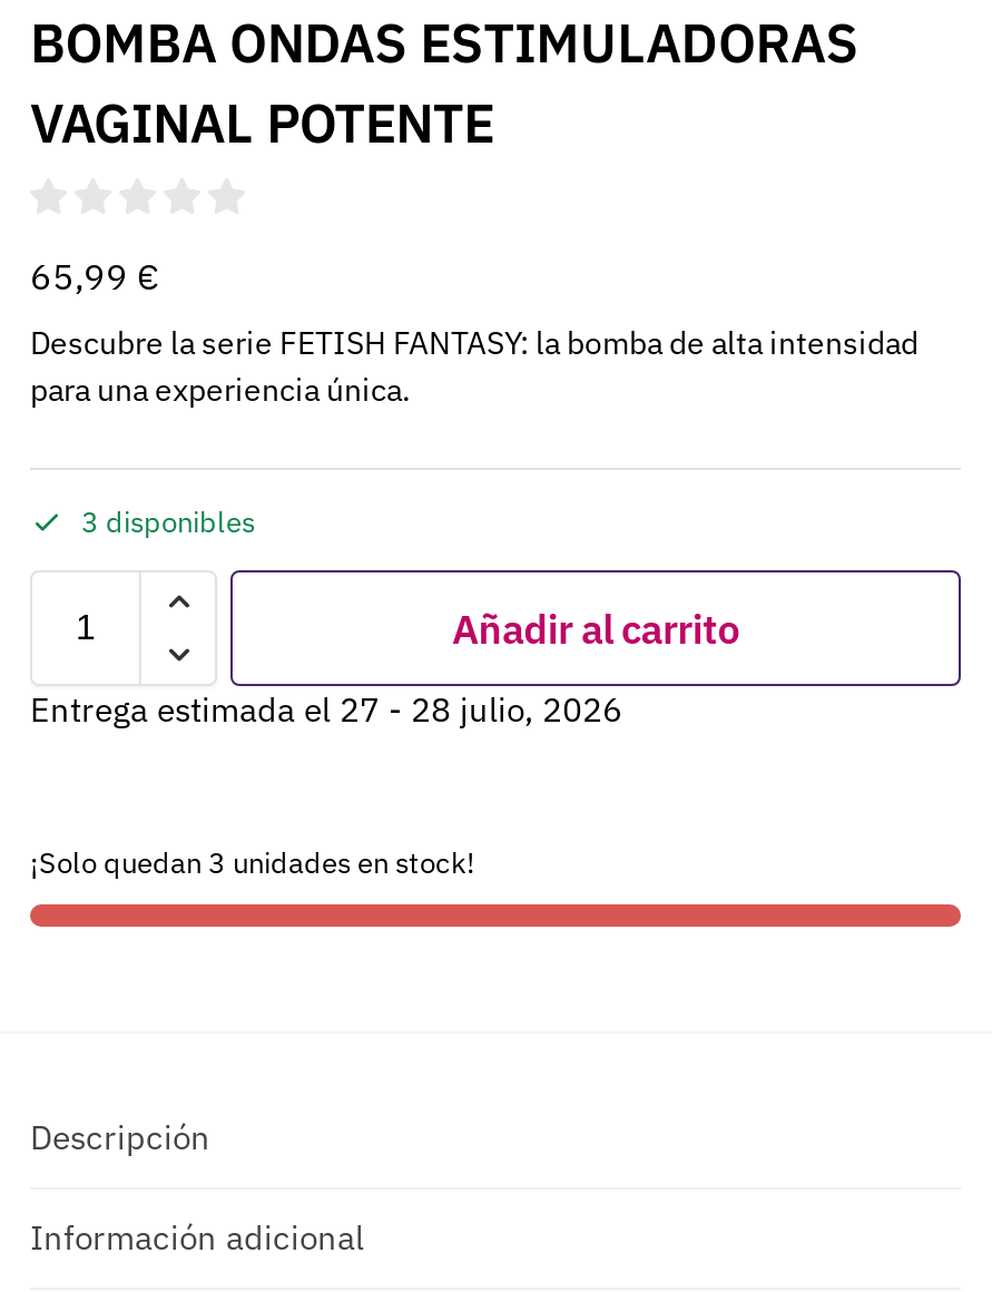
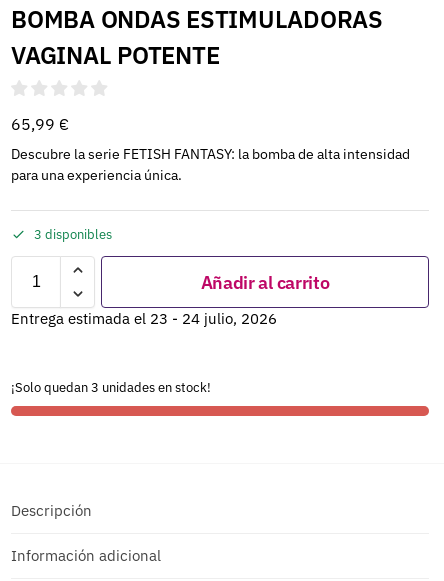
[30,689,622,732] Entrega estimada el 27 - 28 julio, 2026 -> [11,309,277,328] Entrega estimada el 23 - 24 julio, 2026

